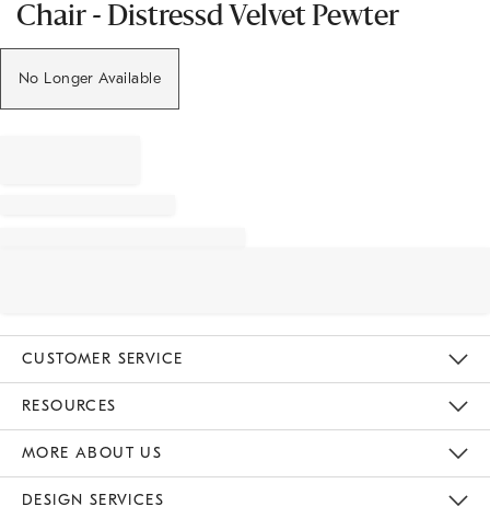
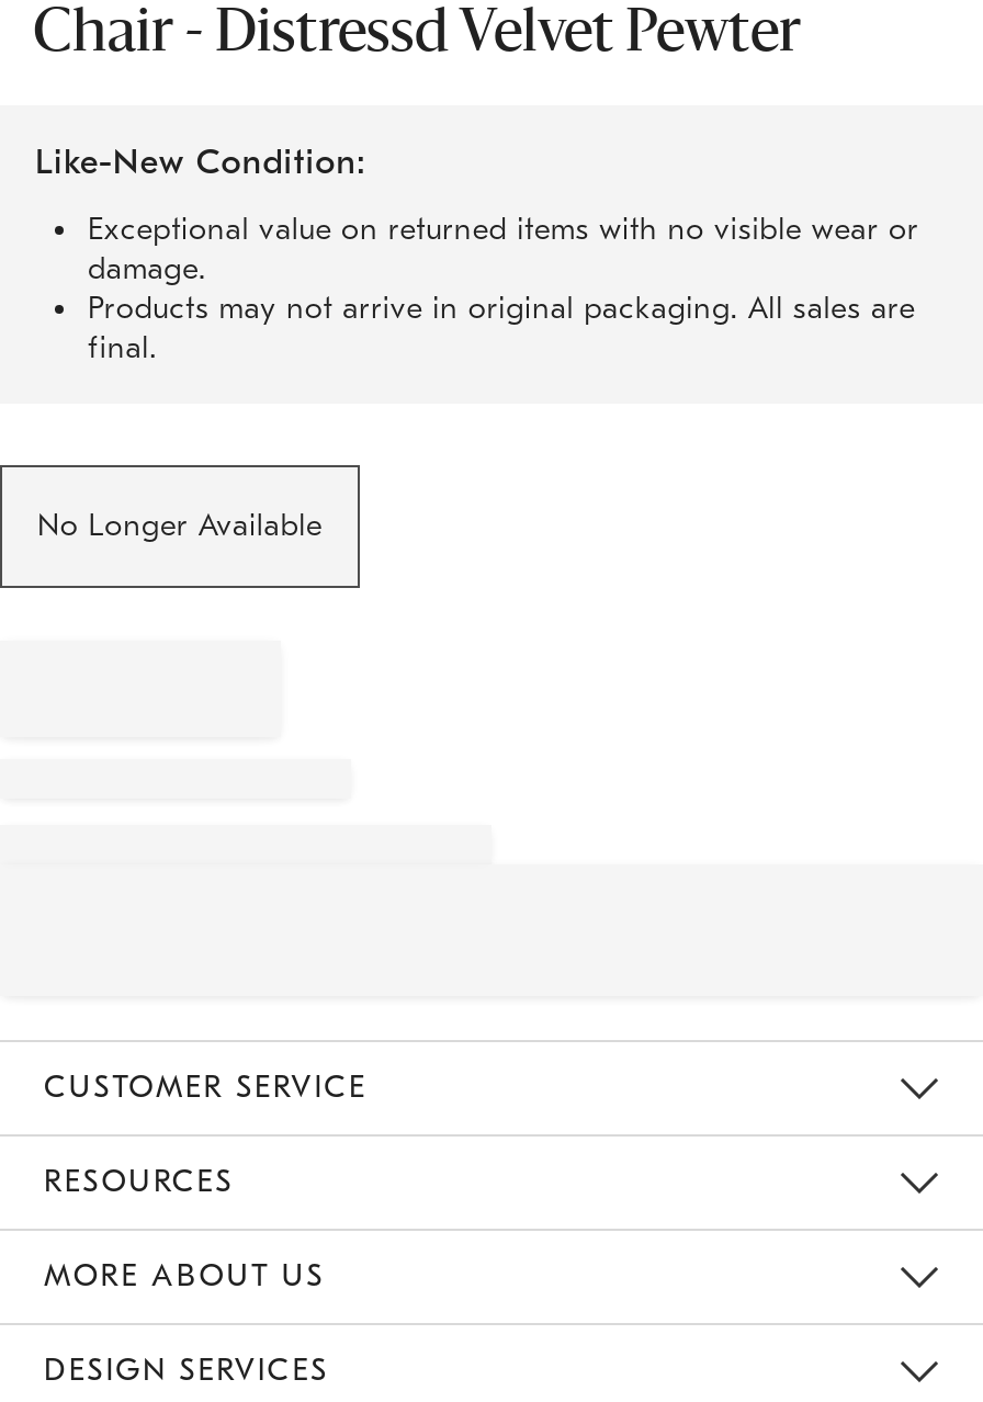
none -> [35,143,919,366] Like-New Condition: | Exceptional value on returned items with no visible wear or | damage. | Products may not arrive in original packaging. All sales are | final.

